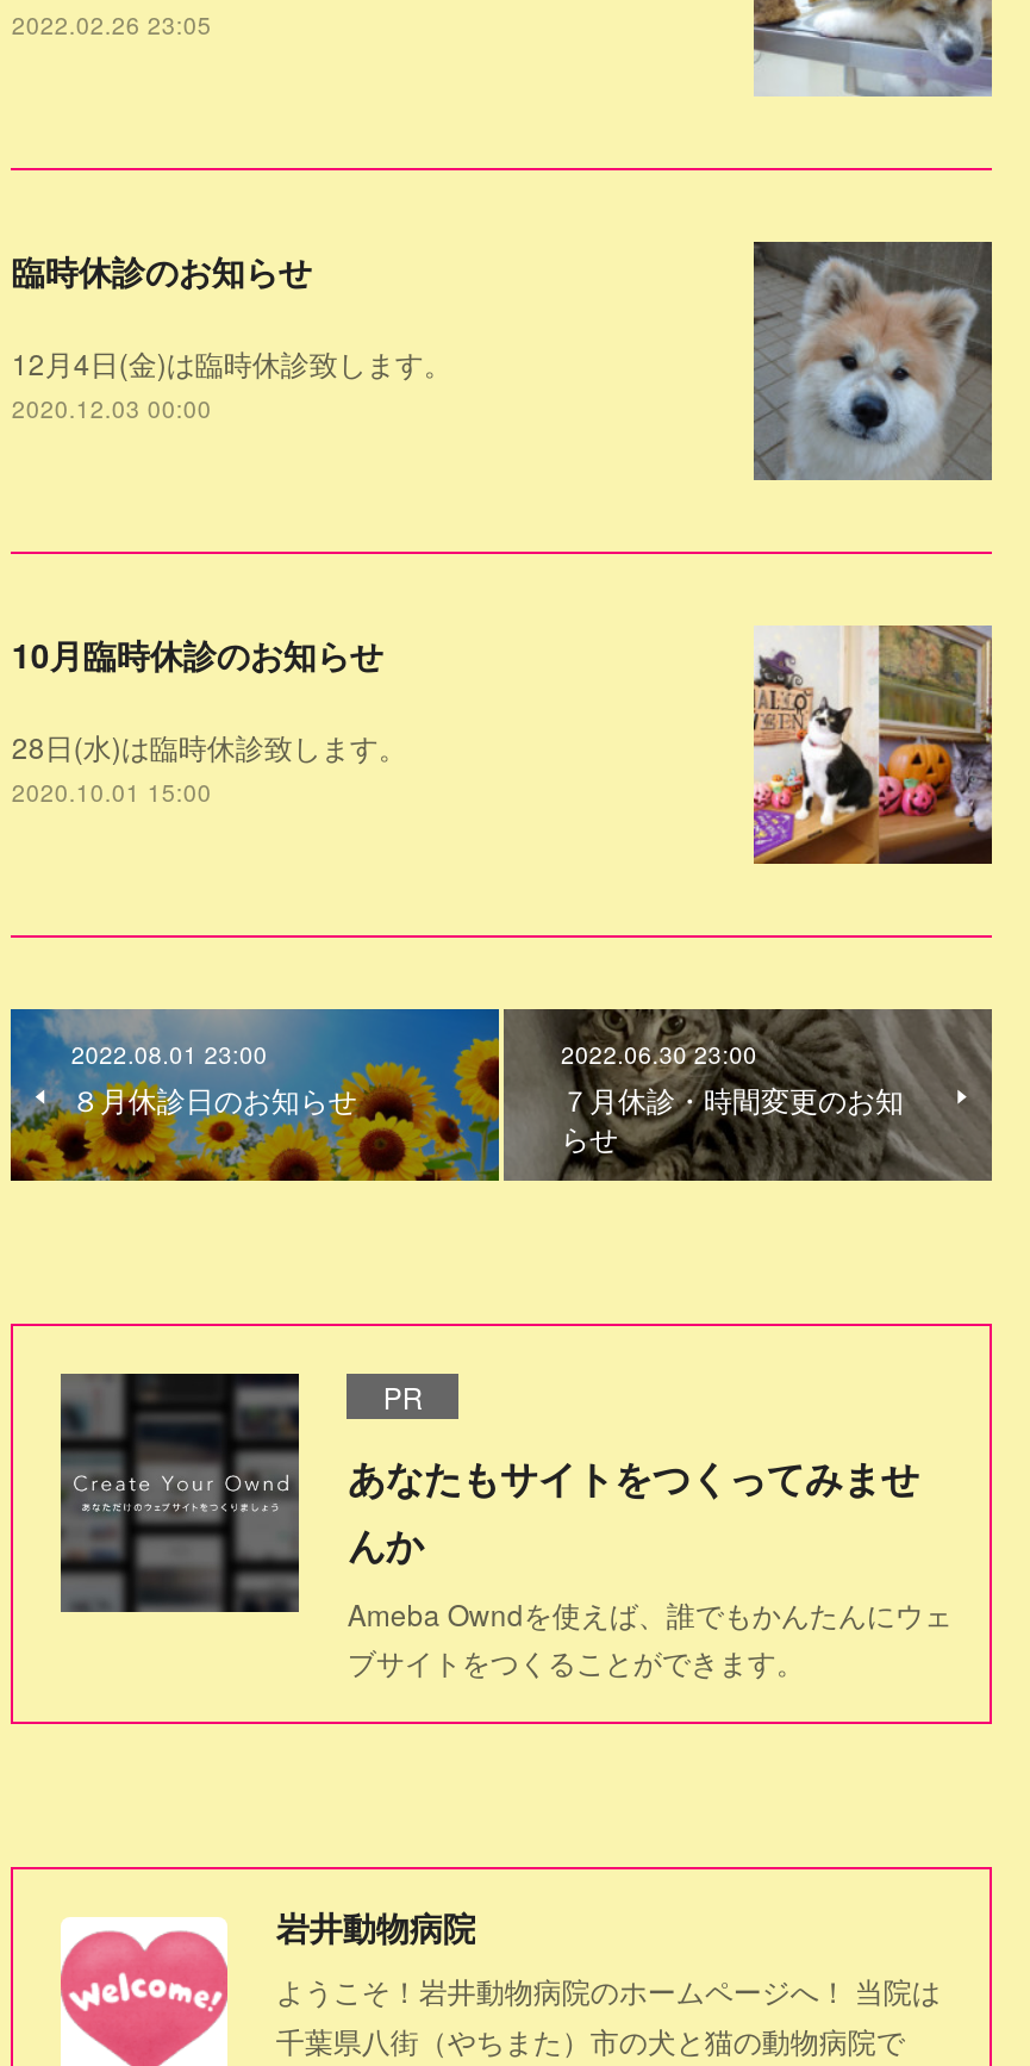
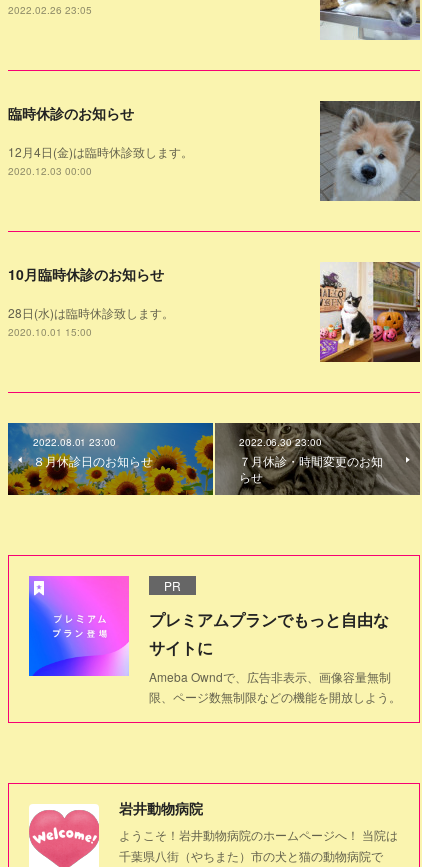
[58,1370,952,1680] [image] | あなたもサイトをつくってみませ | んか | Ameba Owndを使えば、誰でもかんたんにウェ | ブサイトをつくることができます。 -> [28,575,401,705] [image] | プレミアムプランでもっと自由な | サイトに | Ameba Owndで、広告非表示、画像容量無制 | 限、ページ数無制限などの機能を開放しよう。

